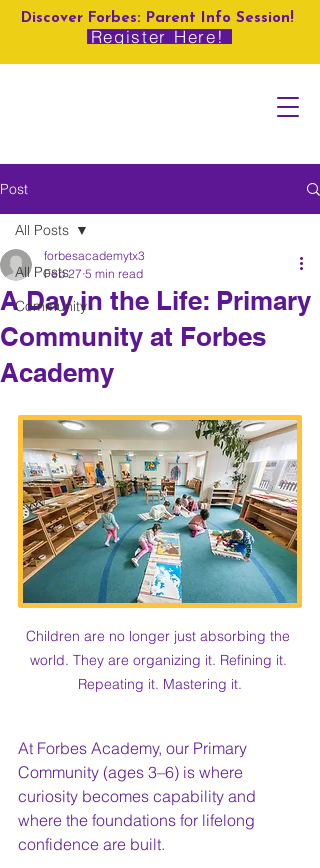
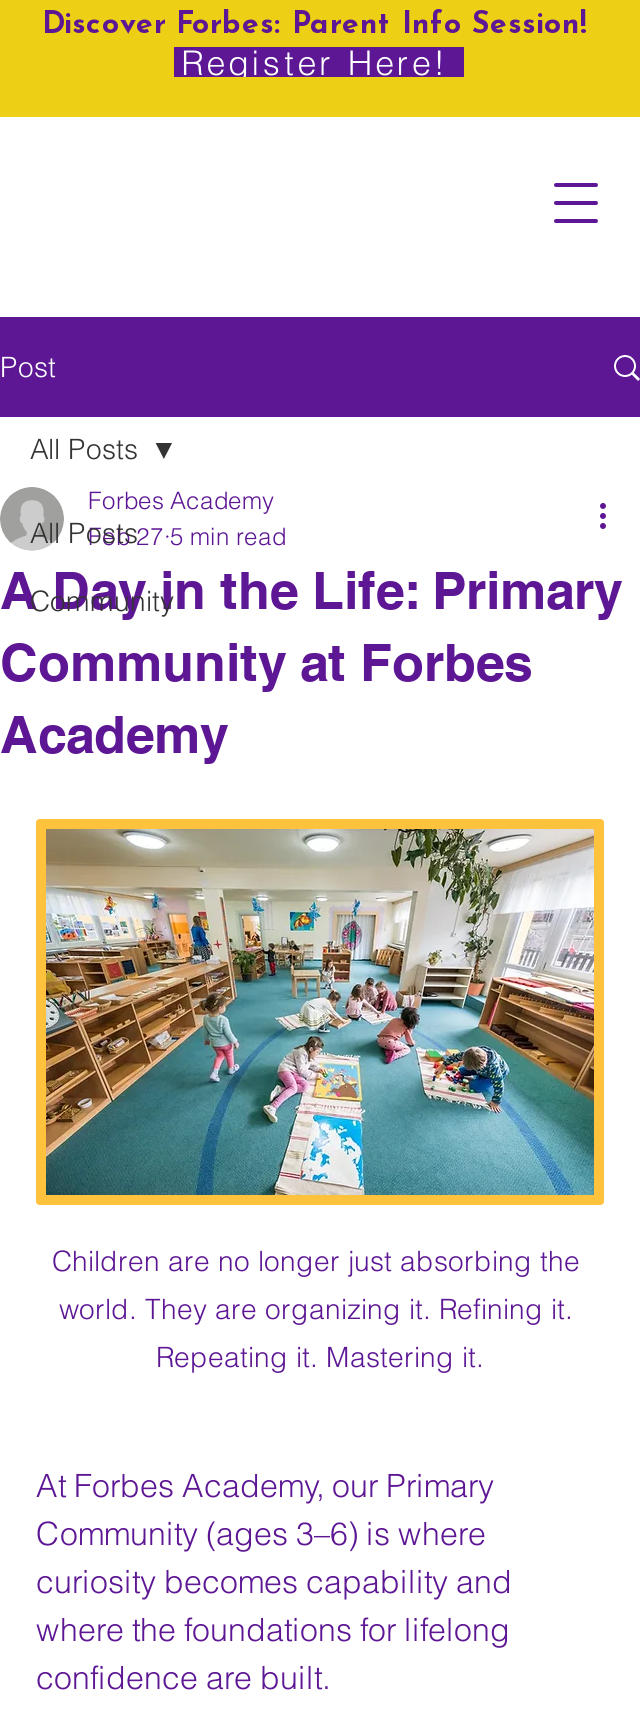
[44,248,145,263] forbesacademytx3 -> [88,485,274,515] Forbes Academy

